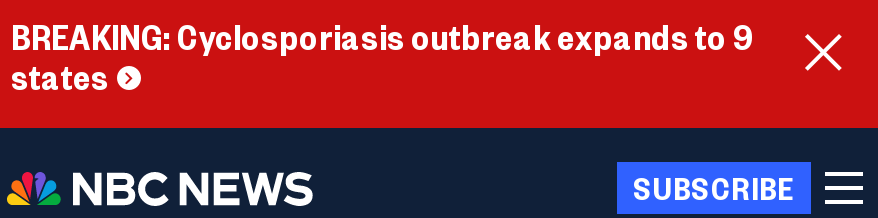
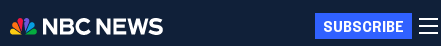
[11,12,753,98] BREAKING: Cyclosporiasis outbreak expands to 9 | states -> none

